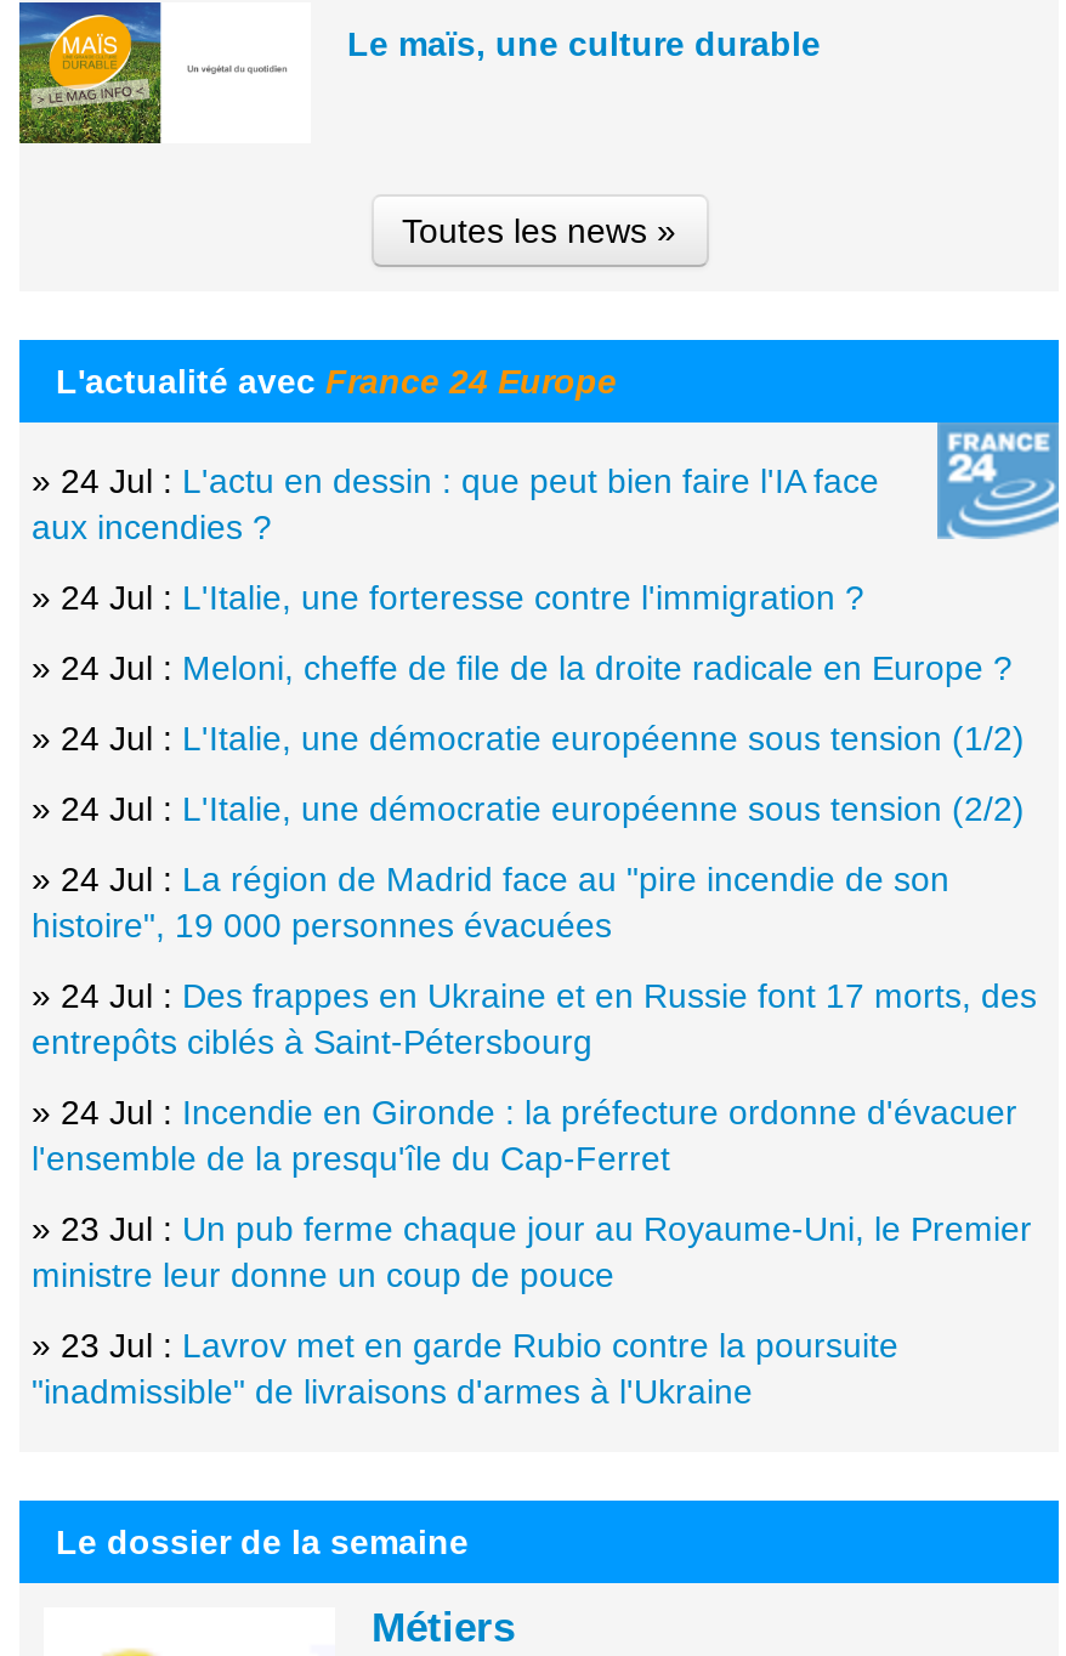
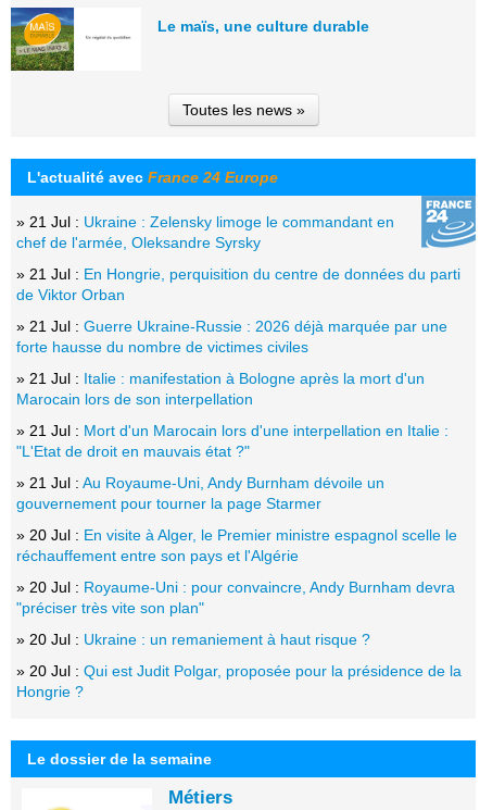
[32,461,879,546] » 24 Jul : L'actu en dessin : que peut bien faire l'IA face | aux incendies ? -> [16,213,394,251] » 21 Jul : Ukraine : Zelensky limoge le commandant en | chef de l'armée, Oleksandre Syrsky
[32,578,864,617] » 24 Jul : L'Italie, une forteresse contre l'immigration ? -> [16,265,460,303] » 21 Jul : En Hongrie, perquisition du centre de données du parti | de Viktor Orban
[32,648,1013,687] » 24 Jul : Meloni, cheffe de file de la droite radicale en Europe ? -> [16,317,447,356] » 21 Jul : Guerre Ukraine-Russie : 2026 déjà marquée par une | forte hausse du nombre de victimes civiles
[32,719,1025,758] » 24 Jul : L'Italie, une démocratie européenne sous tension (1/2) -> [16,370,425,408] » 21 Jul : Italie : manifestation à Bologne après la mort d'un | Marocain lors de son interpellation
[32,789,1025,828] » 24 Jul : L'Italie, une démocratie européenne sous tension (2/2) -> [16,422,449,460] » 21 Jul : Mort d'un Marocain lors d'une interpellation en Italie : | "L'Etat de droit en mauvais état ?"
[32,860,949,945] » 24 Jul : La région de Madrid face au "pire incendie de son | histoire", 19 000 personnes évacuées -> [16,474,384,512] » 21 Jul : Au Royaume-Uni, Andy Burnham dévoile un | gouvernement pour tourner la page Starmer
[32,976,1037,1061] » 24 Jul : Des frappes en Ukraine et en Russie font 17 morts, des | entrepôts ciblés à Saint-Pétersbourg -> [16,526,457,564] » 20 Jul : En visite à Alger, le Premier ministre espagnol scelle le | réchauffement entre son pays et l'Algérie
[32,1093,1017,1178] » 24 Jul : Incendie en Gironde : la préfecture ordonne d'évacuer | l'ensemble de la presqu'île du Cap-Ferret -> [16,578,455,616] » 20 Jul : Royaume-Uni : pour convaincre, Andy Burnham devra | "préciser très vite son plan"
[32,1209,1032,1294] » 23 Jul : Un pub ferme chaque jour au Royaume-Uni, le Premier | ministre leur donne un coup de pouce -> [16,631,370,648] » 20 Jul : Ukraine : un remaniement à haut risque ?
[32,1326,898,1411] » 23 Jul : Lavrov met en garde Rubio contre la poursuite | "inadmissible" de livraisons d'armes à l'Ukraine -> [16,662,462,700] » 20 Jul : Qui est Judit Polgar, proposée pour la présidence de la | Hongrie ?

